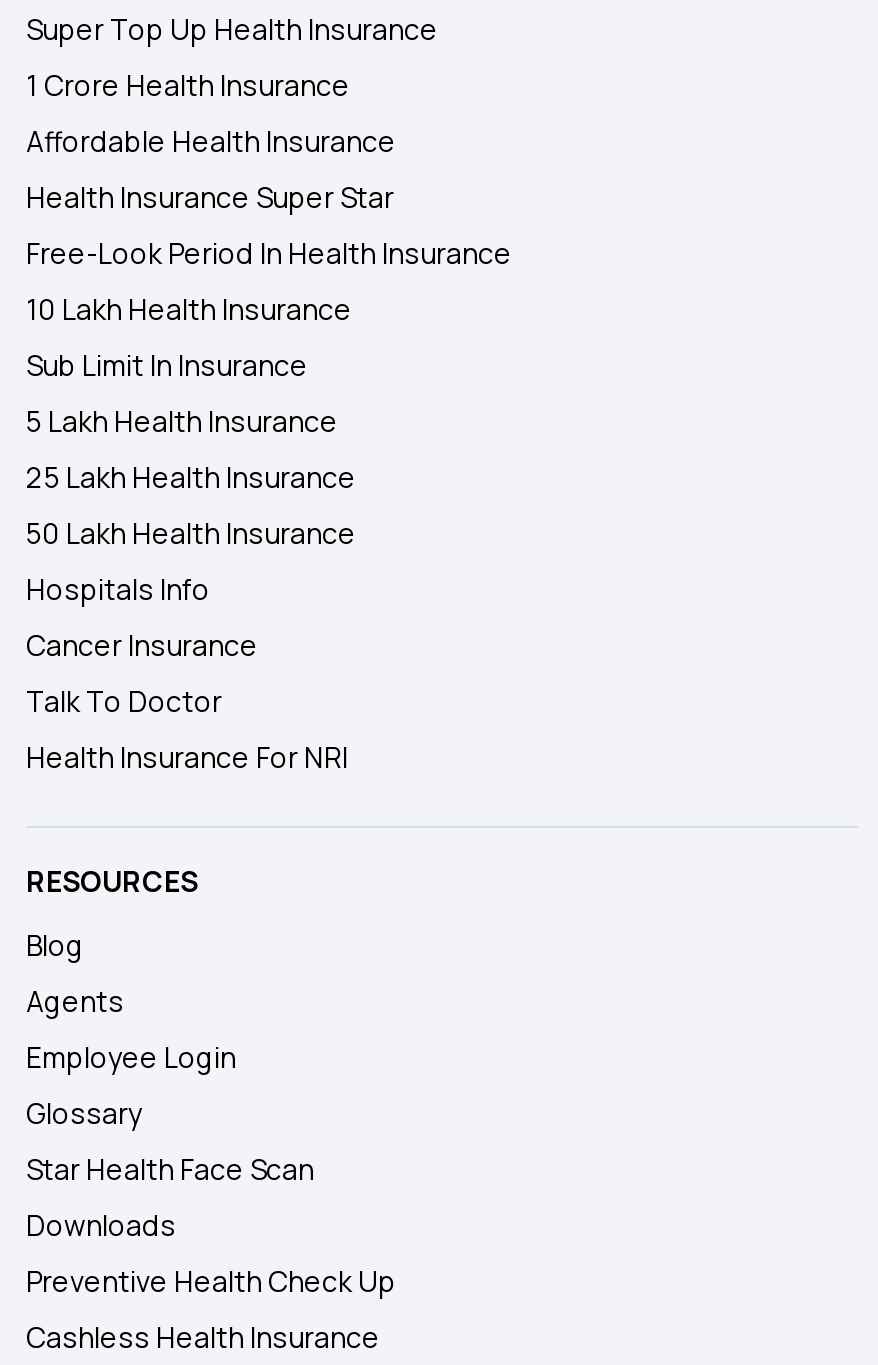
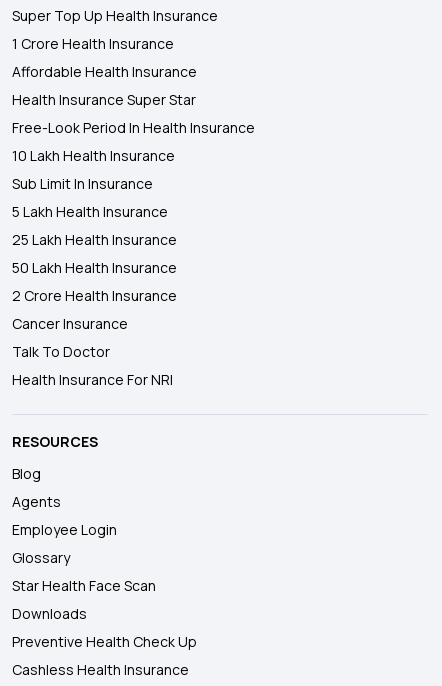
[26,570,210,608] Hospitals Info -> [12,286,177,305] 2 Crore Health Insurance

